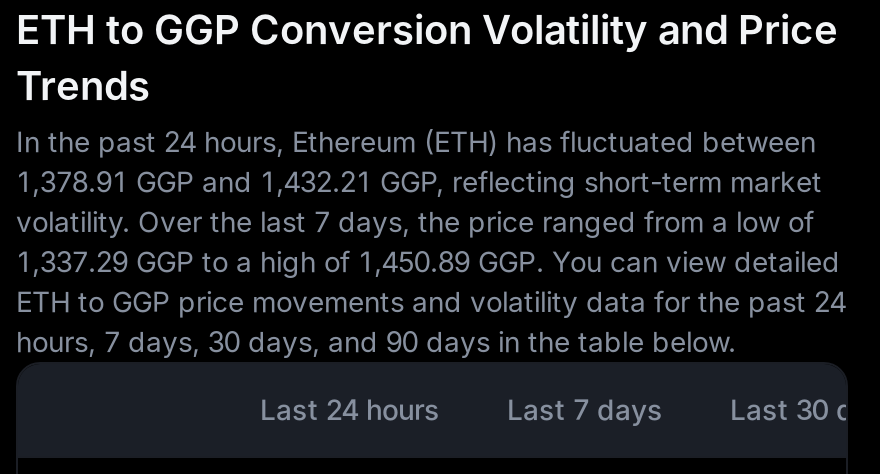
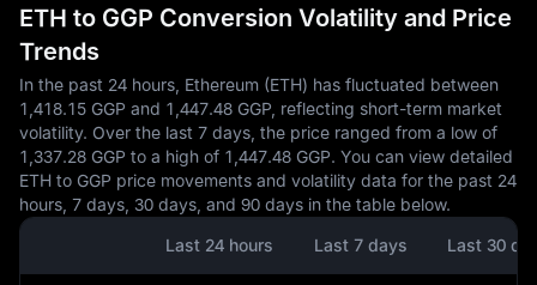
[16,165,822,199] 1,378.91 GGP and 1,432.21 GGP, reflecting short-term market -> [19,99,502,119] 1,418.15 GGP and 1,447.48 GGP, reflecting short-term market
[16,245,840,279] 1,337.29 GGP to a high of 1,450.89 GGP. You can view detailed -> [19,147,513,167] 1,337.28 GGP to a high of 1,447.48 GGP. You can view detailed

